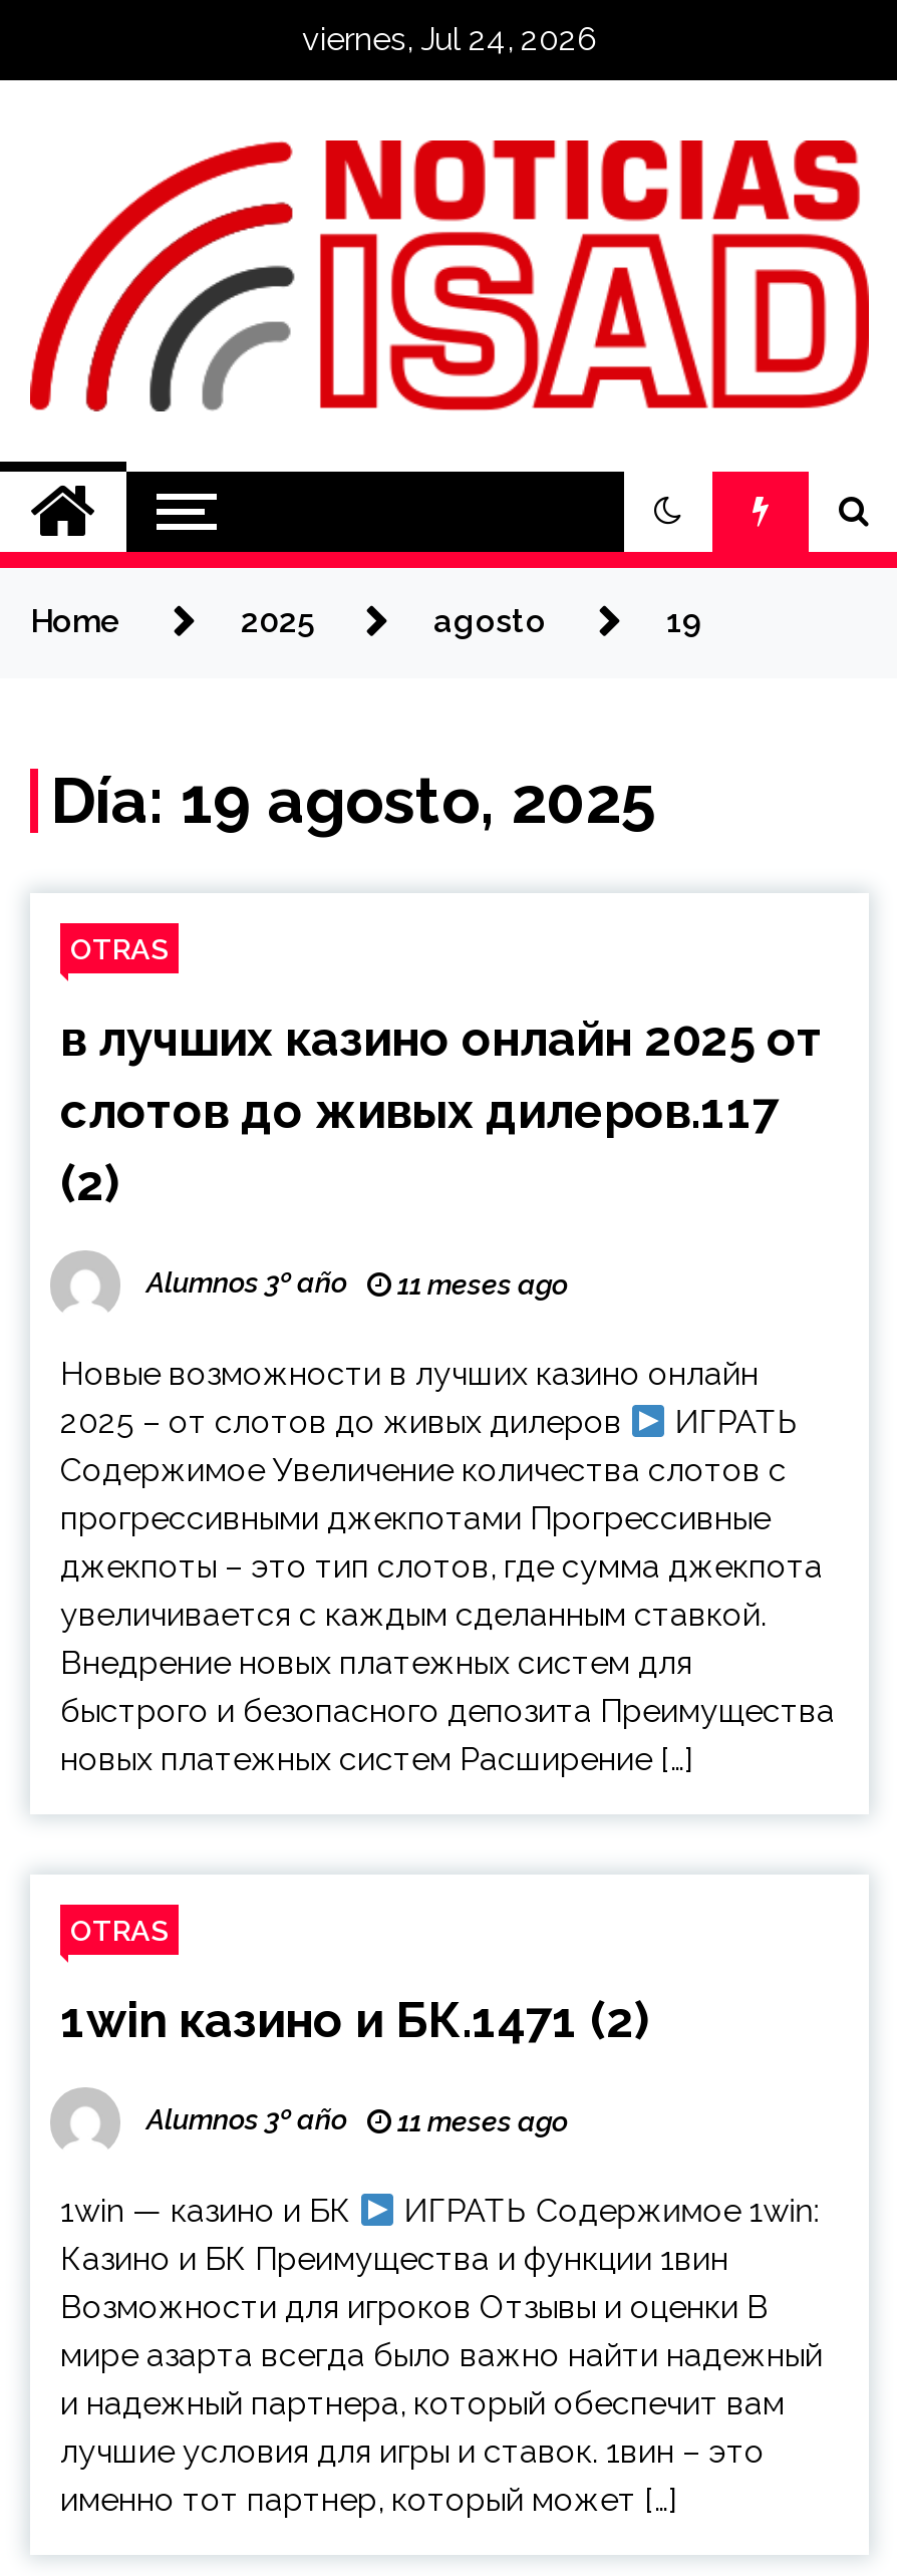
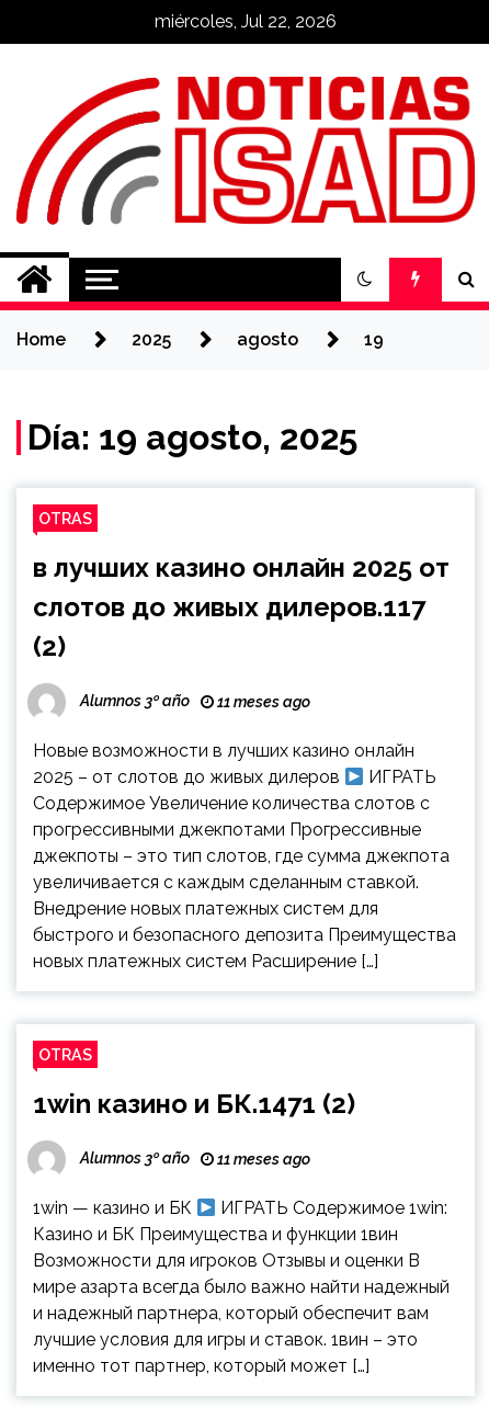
[302,20,597,58] viernes, Jul 24, 2026 -> [155,11,337,32] miércoles, Jul 22, 2026

